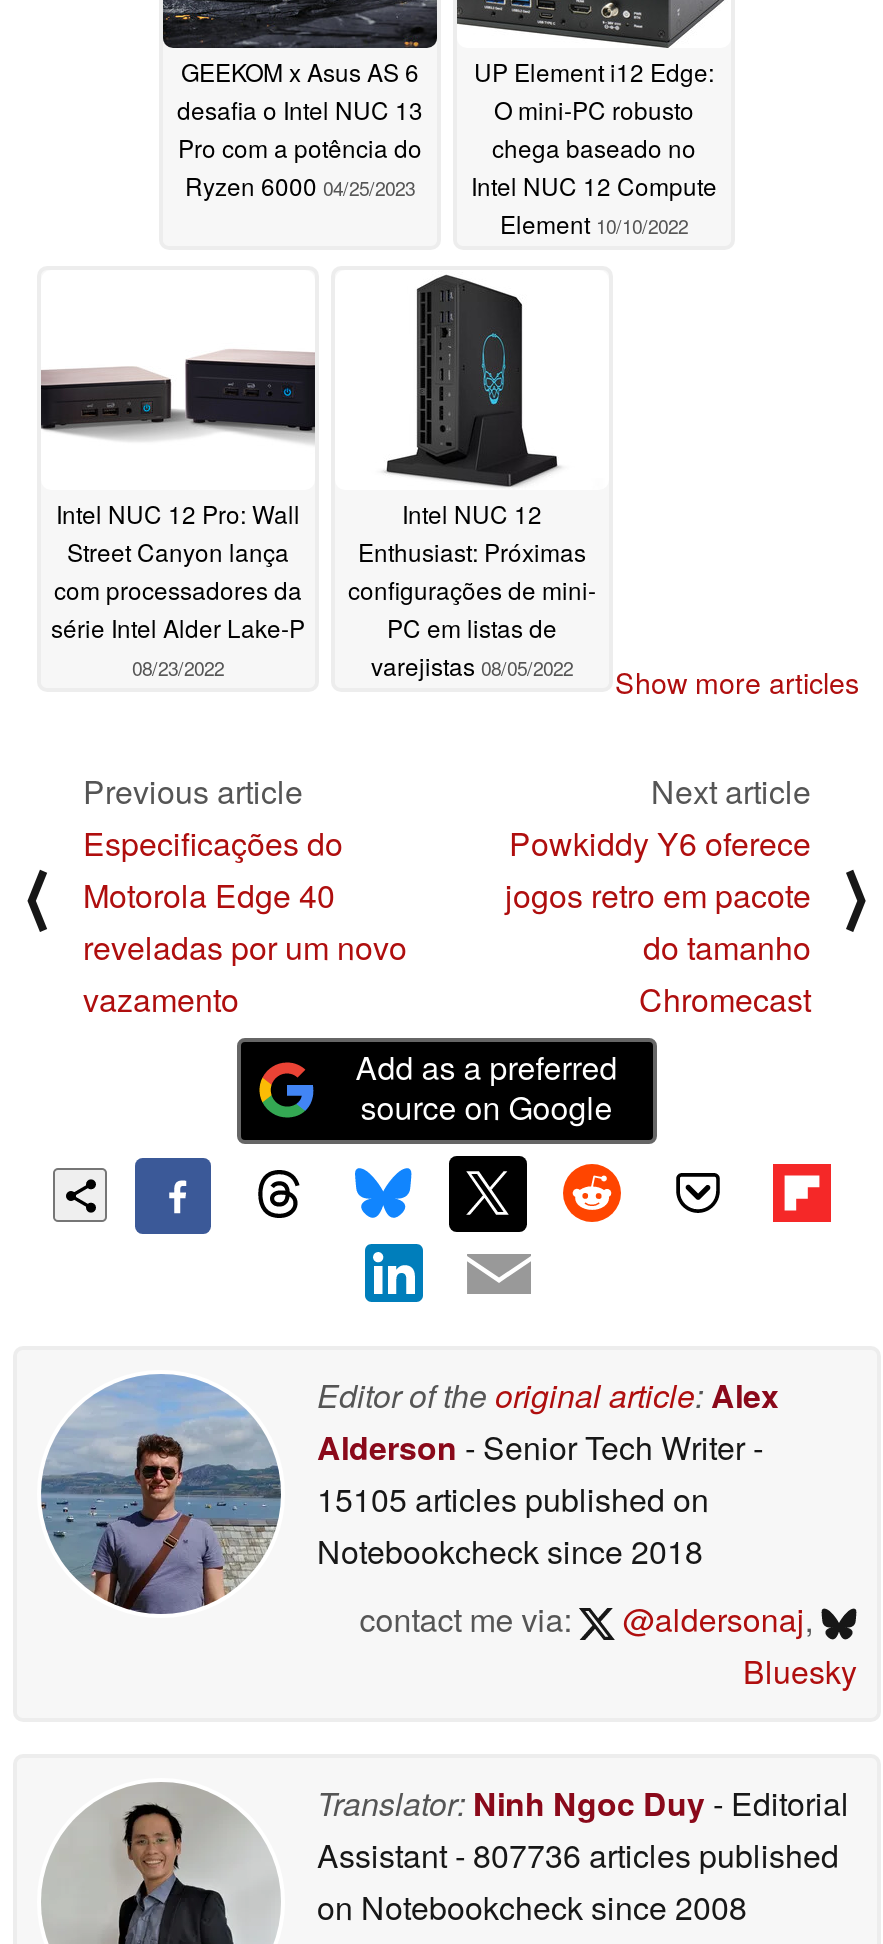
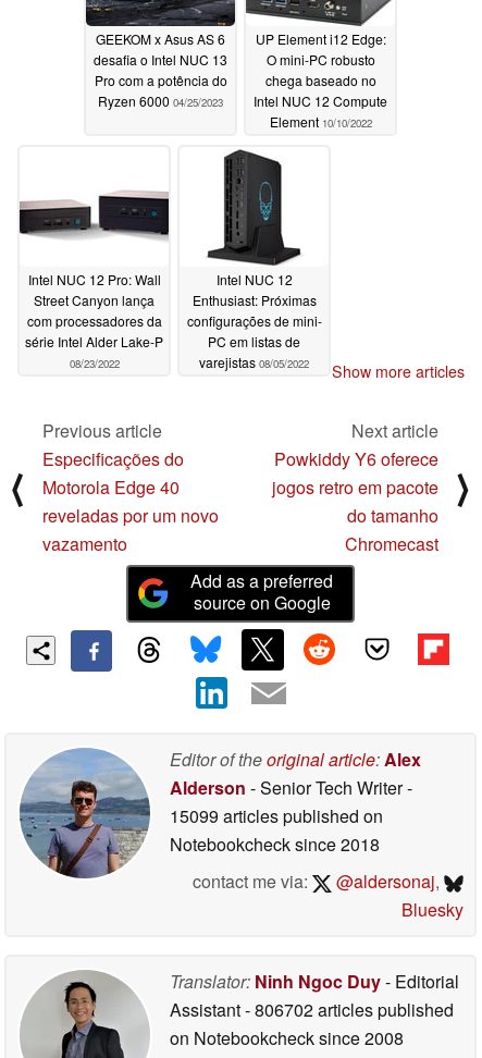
[317,1476,709,1522] 15105 articles published on -> [170,803,383,828] 15099 articles published on
[317,1832,839,1878] Assistant - 807736 articles published -> [170,997,454,1022] Assistant - 806702 articles published

